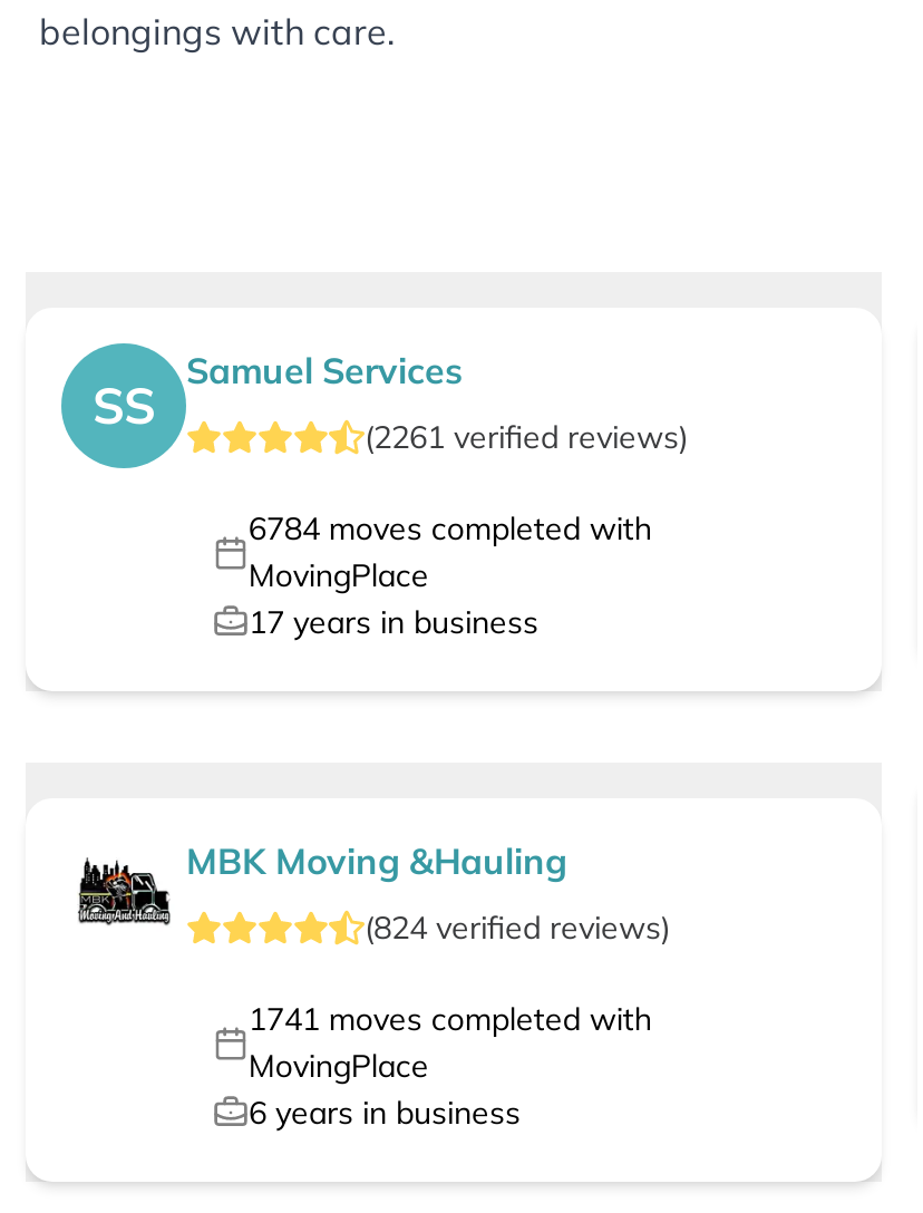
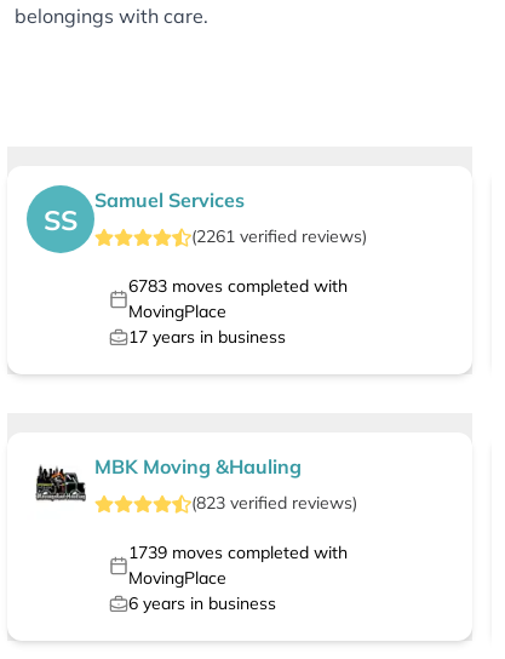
[248,507,652,547] 6784 moves completed with -> [128,275,347,297] 6783 moves completed with
[365,906,670,946] (824 verified reviews) -> [191,492,357,514] (823 verified reviews)
[248,998,652,1038] 1741 moves completed with -> [128,542,347,564] 1739 moves completed with

